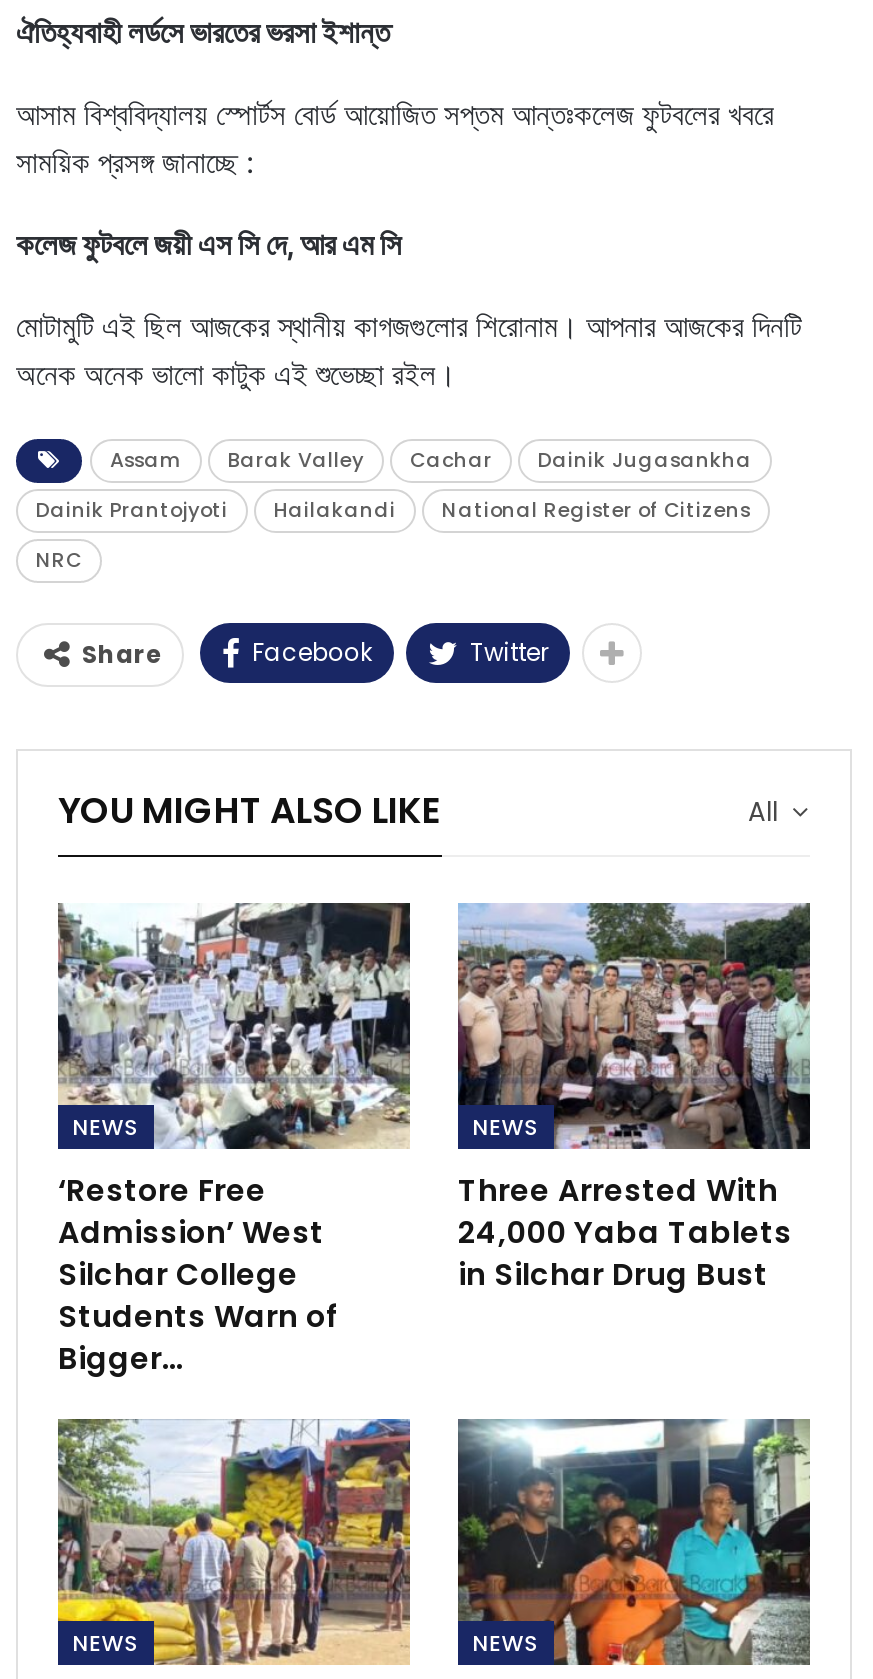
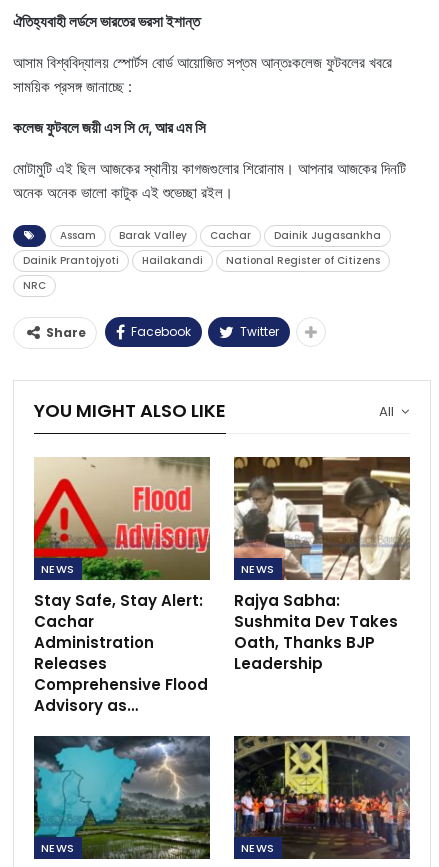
[56,903,412,1379] [image] | ‘Restore Free | Admission’ West | Silchar College | Students Warn of | Bigger… -> [33,456,211,716] [image] | Stay Safe, Stay Alert: | Cachar | Administration | Releases | Comprehensive Flood | Advisory as…
[456,901,812,1295] [image] | Three Arrested With | 24,000 Yaba Tablets | in Silchar Drug Bust -> [233,456,411,674] [image] | Rajya Sabha: | Sushmita Dev Takes | Oath, Thanks BJP | Leadership
[56,1417,412,1667] [image] -> [33,735,211,860] [image]
[458,1417,812,1667] [image] -> [234,735,410,860] [image]

